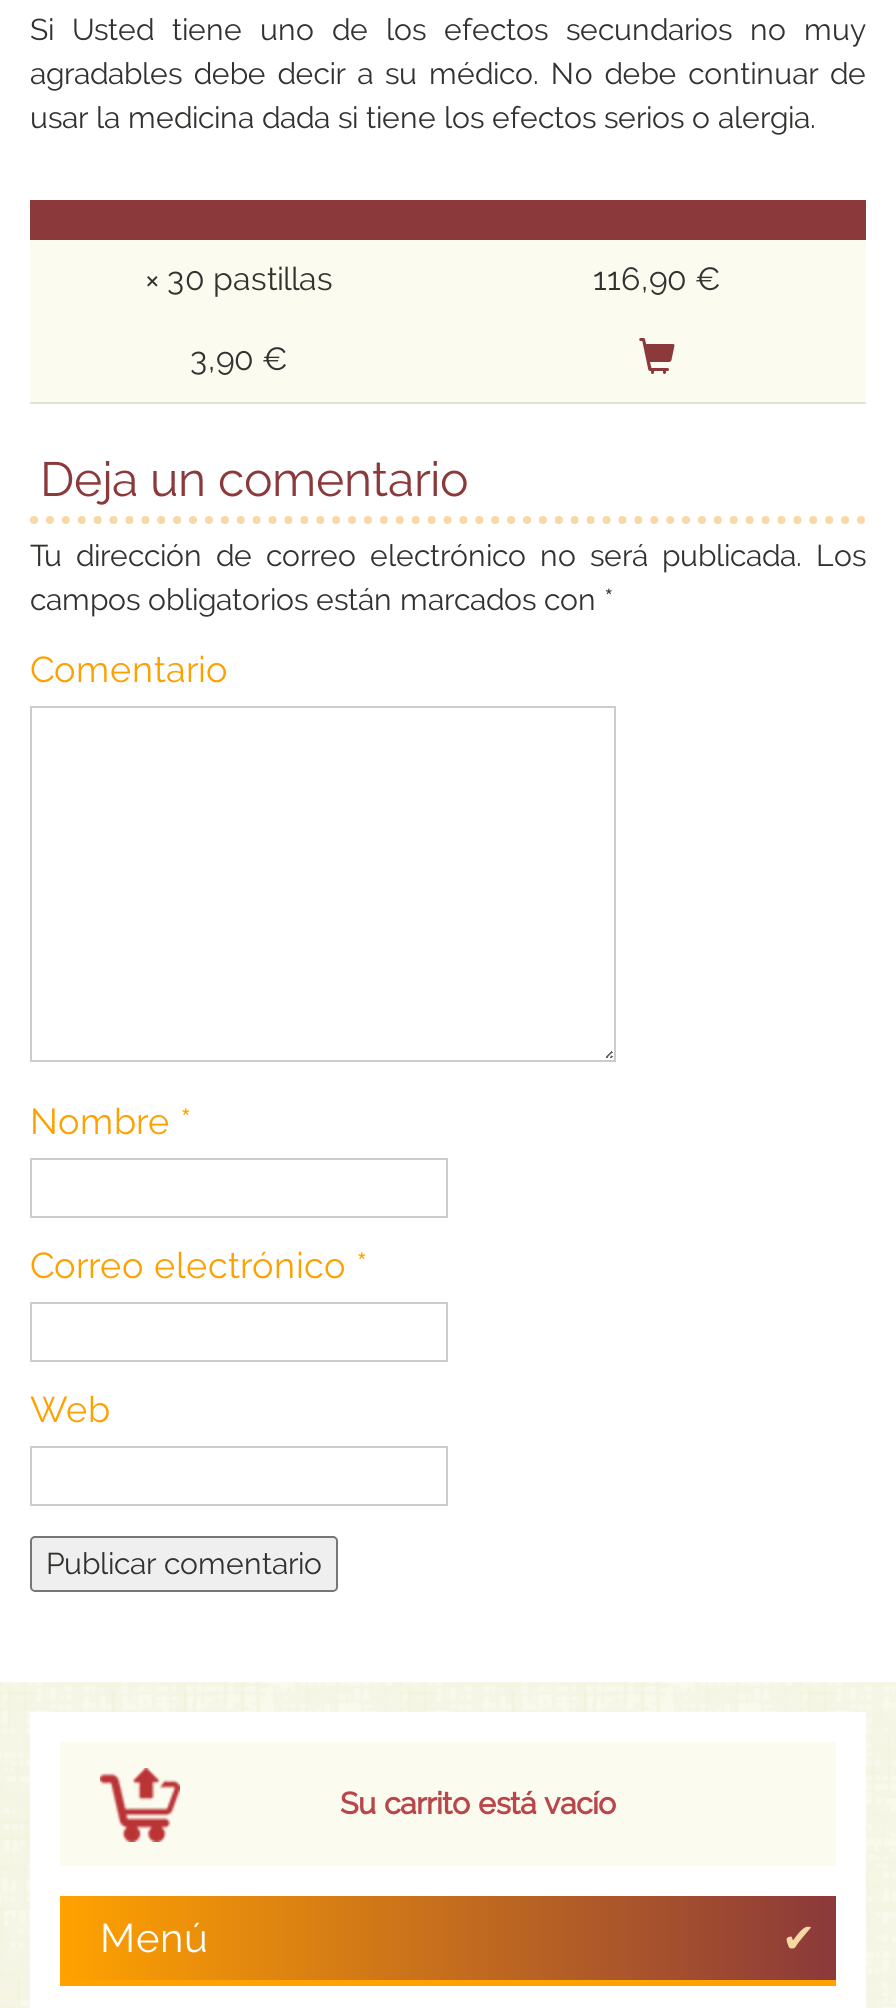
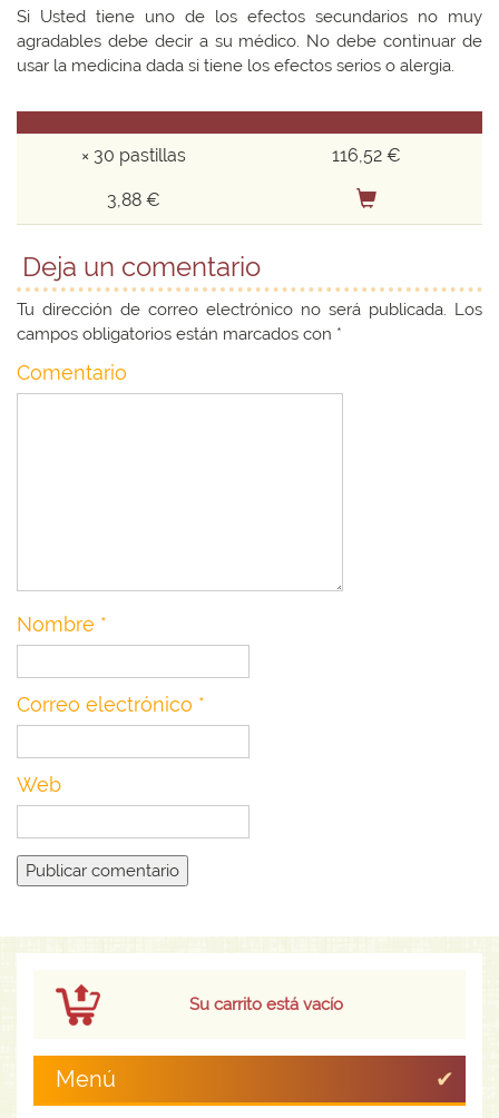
[593,260,721,298] 116,90 € -> [331,145,400,166] 116,52 €
[190,340,288,378] 3,90 € -> [106,189,160,210] 3,88 €

